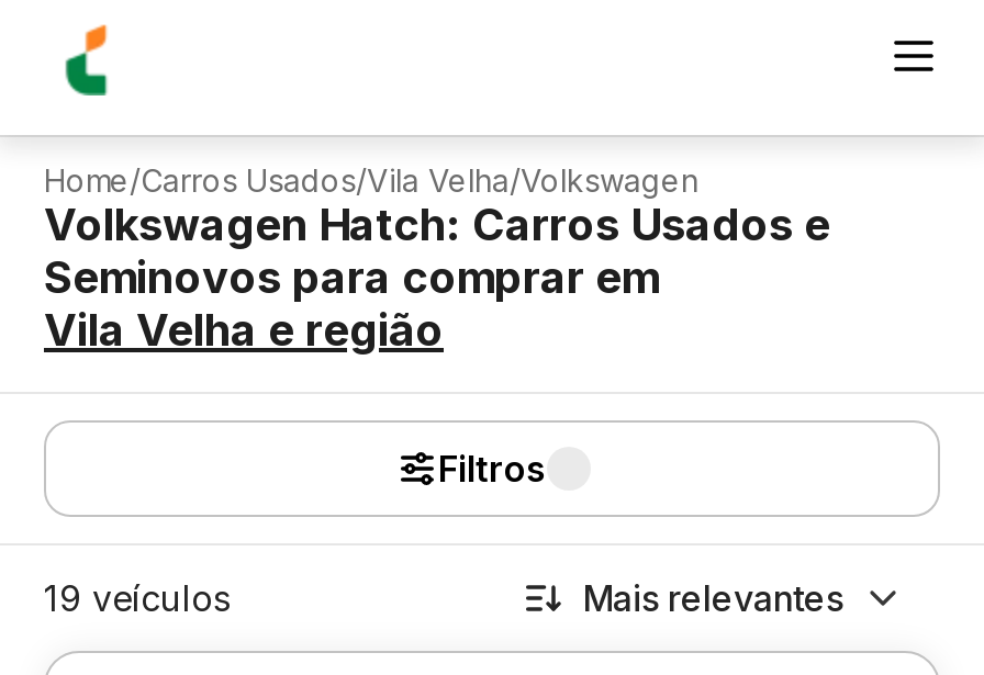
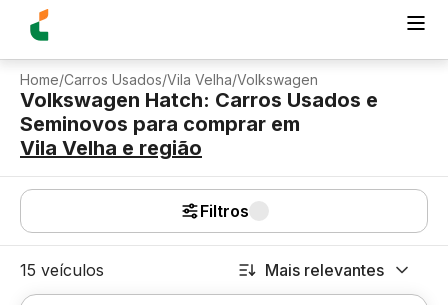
[44,576,231,620] 19 veículos -> [20,260,104,280] 15 veículos

